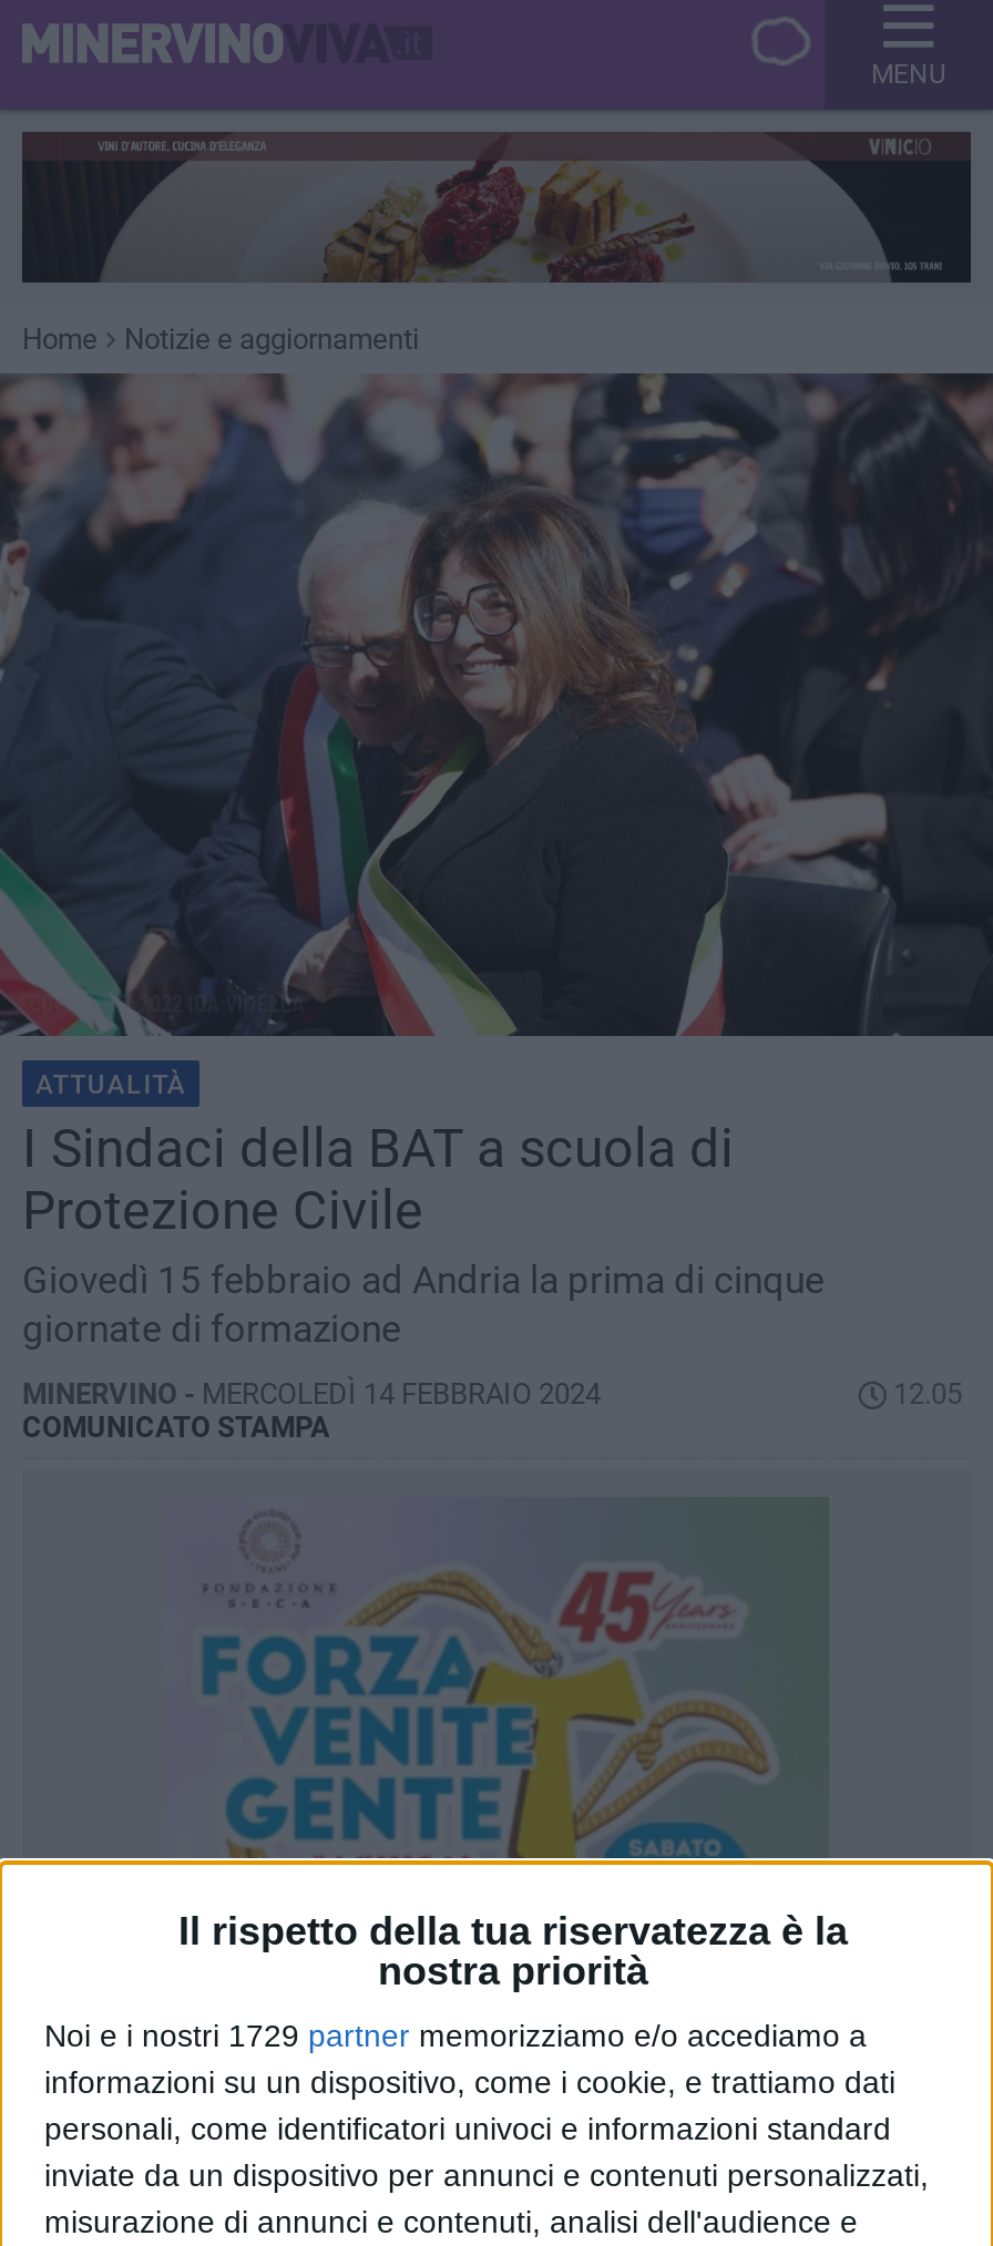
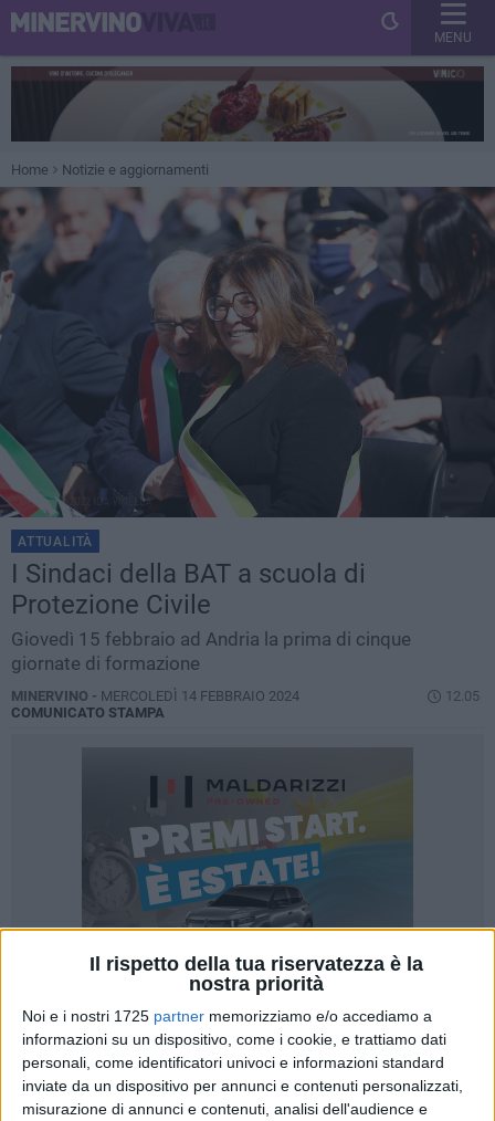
[166,1526,789,1858] [image] -> [82,759,396,928] [image]
[44,2018,867,2053] Noi e i nostri 1729 partner memorizziamo e/o accediamo a -> [22,1007,432,1025] Noi e i nostri 1725 partner memorizziamo e/o accediamo a

